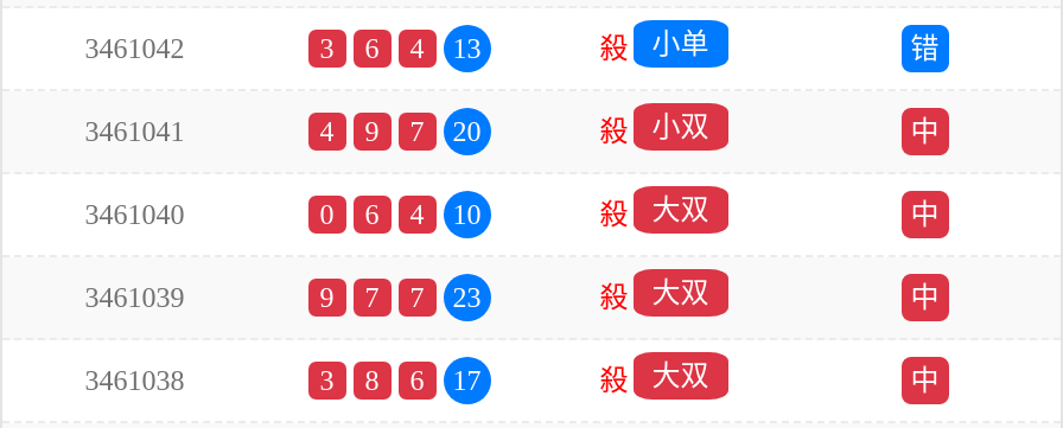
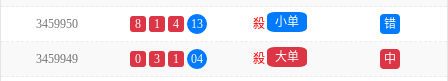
[85,32,379,65] 3461042 | 3 | 6 -> [36,17,160,31] 3459950 | 8 | 1
[85,110,939,231] 3461041 | 4 | 9 | 7 | 20 | 殺 | 小双 | 中 | 3461040 -> [36,52,78,66] 3459949
[85,193,939,397] 6 | 4 | 10 | 殺 | 大双 | 中 | 3461039 | 9 | 7 | 7 | 23 | 殺 | 大双 | 中 | 3461038 -> none
[365,364,481,397] 8 | 6 | 17 -> [173,52,203,66] 1 | 04
[652,359,709,392] 大双 -> [275,50,299,64] 大单

